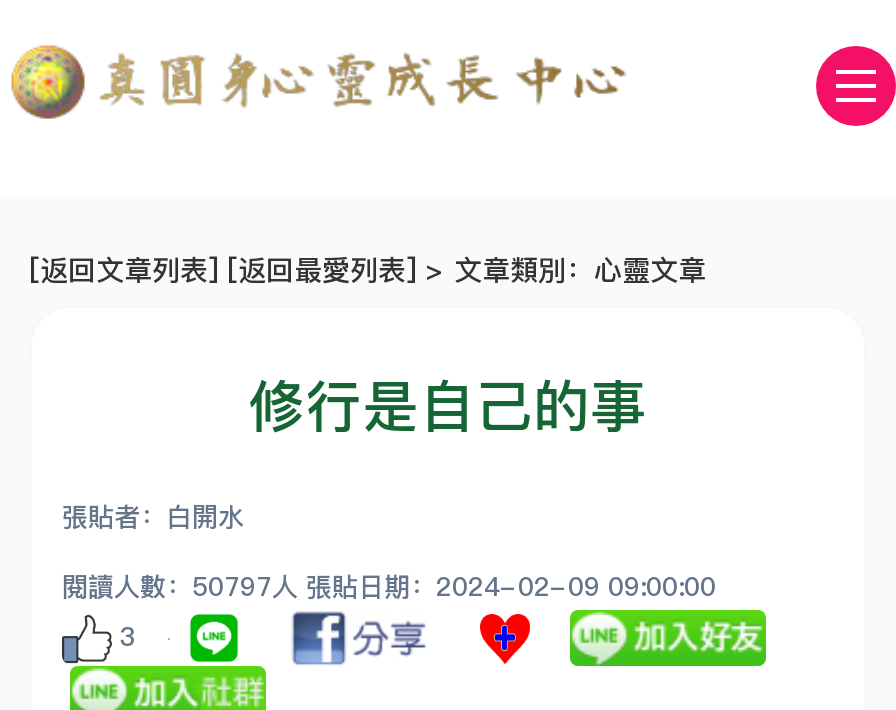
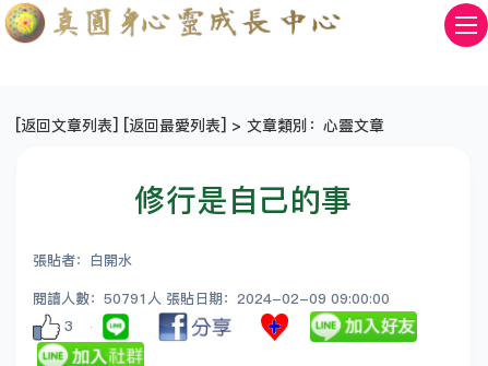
[62,568,716,604] 閱讀人數：50797人 張貼日期：2024-02-09 09:00:00 -> [33,288,390,308] 閱讀人數：50791人 張貼日期：2024-02-09 09:00:00

